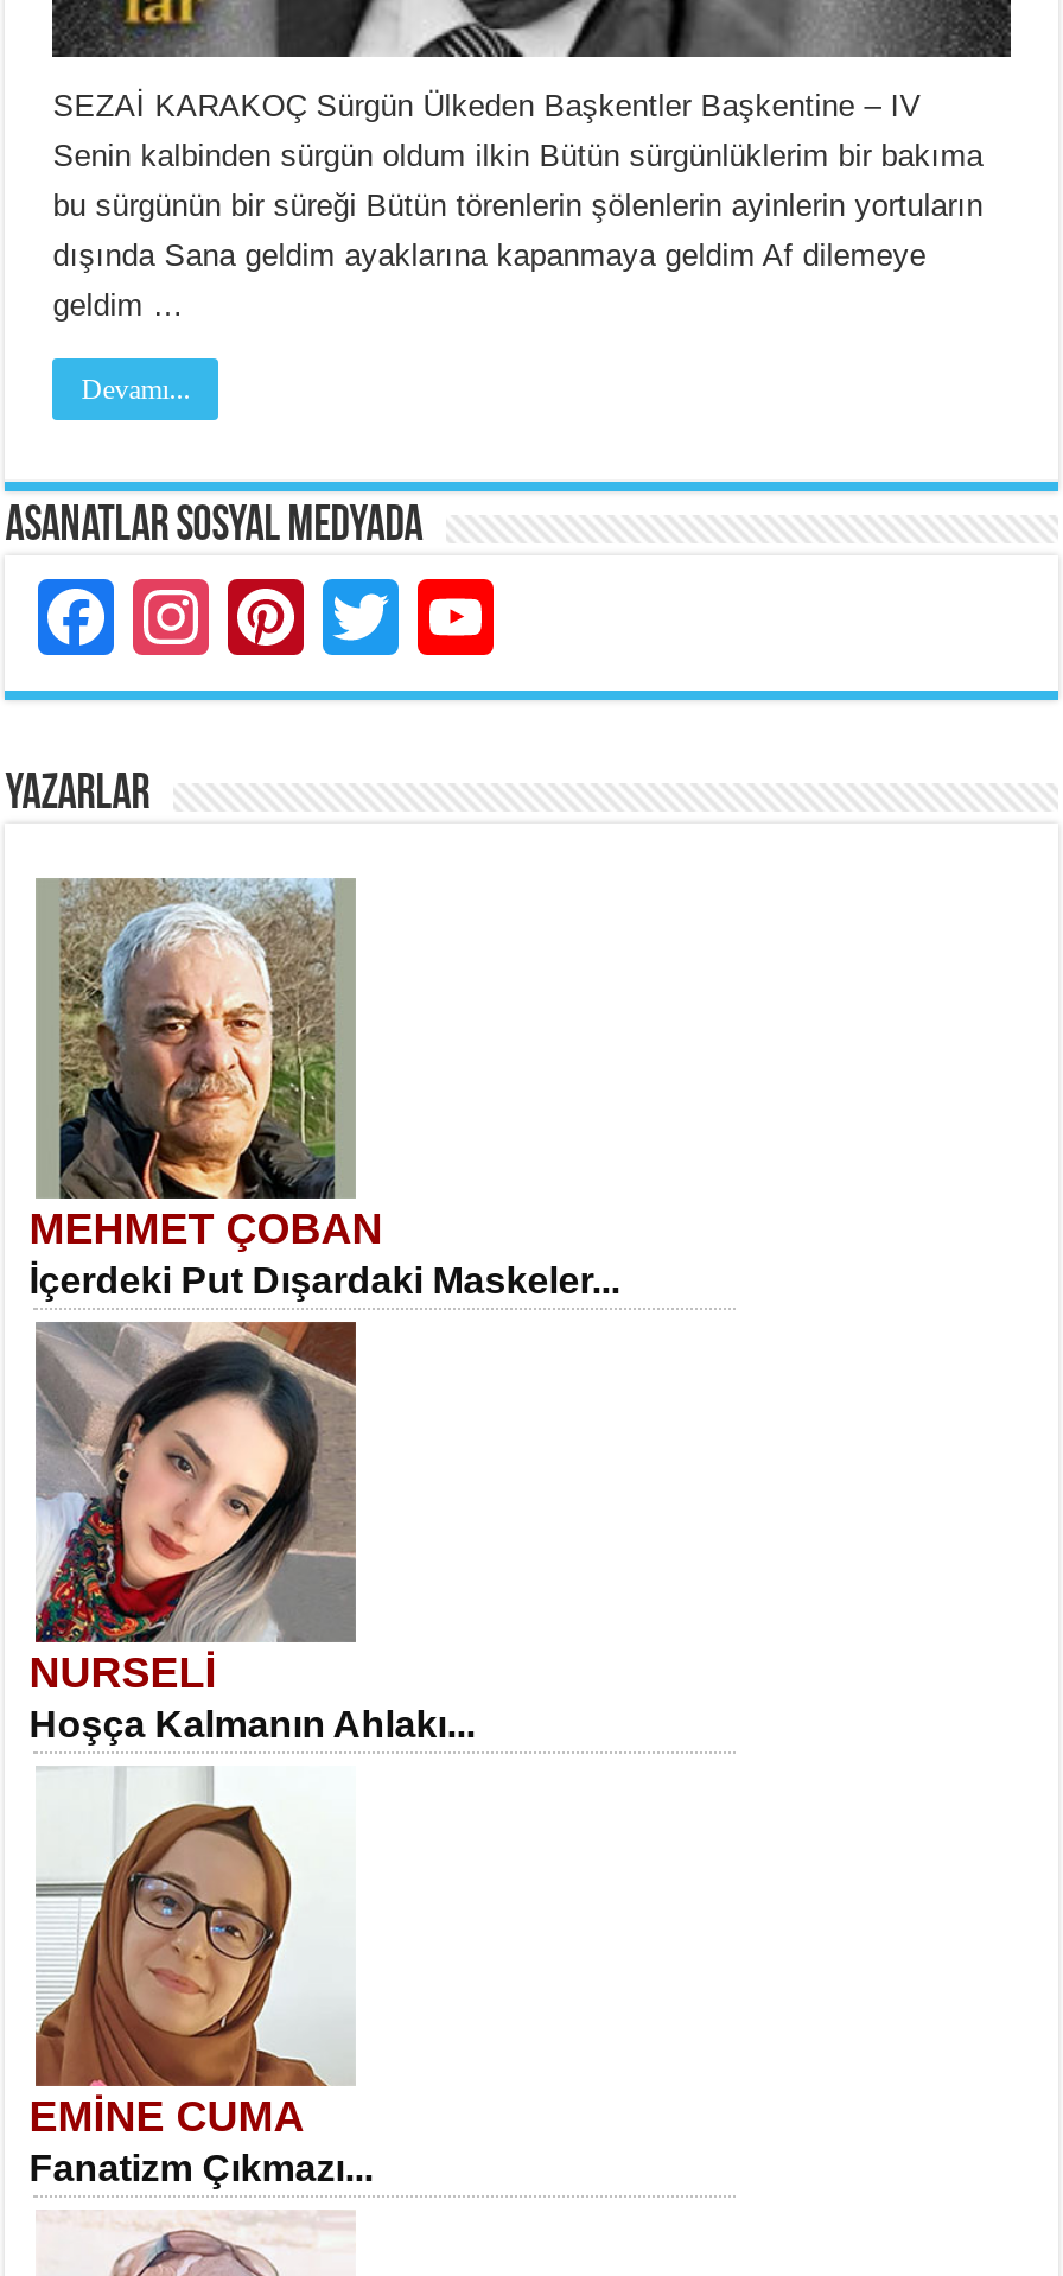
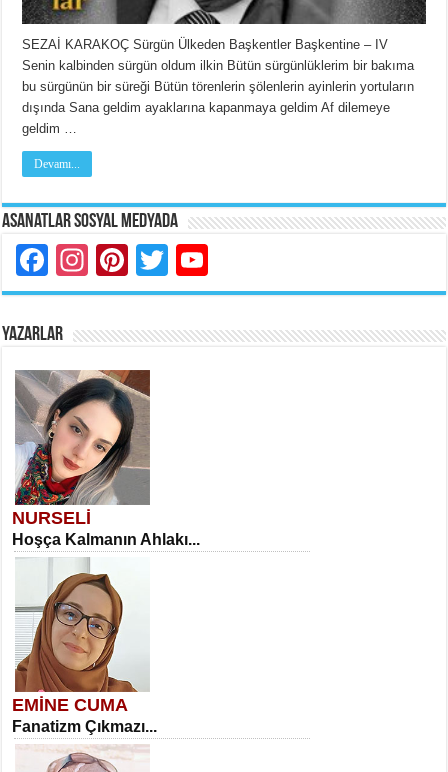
[29,878,620,1301] [image] | MEHMET ÇOBAN | İçerdeki Put Dışardaki Maskeler... -> none

